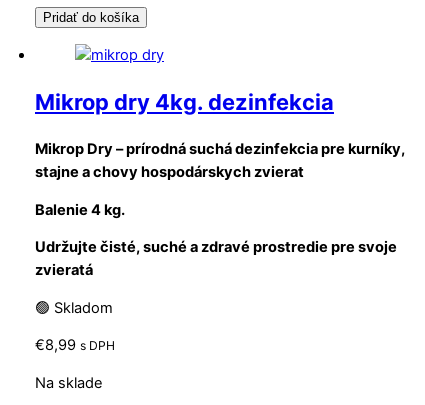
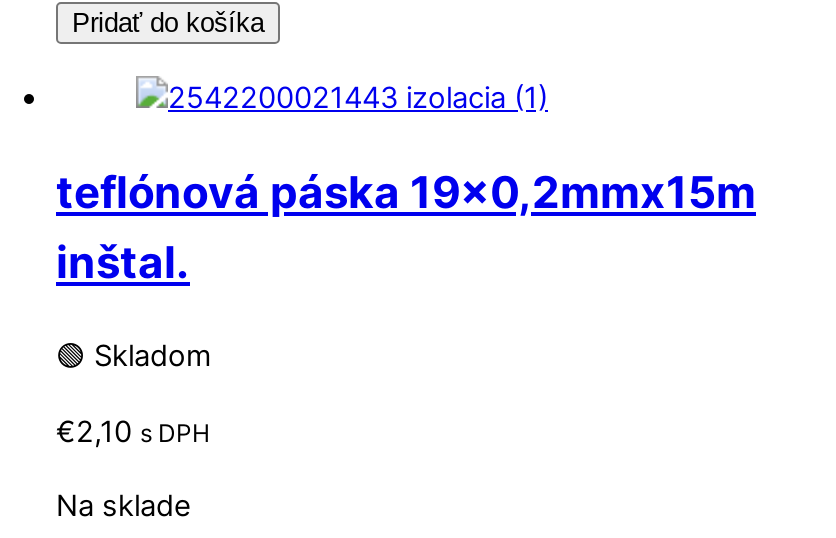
[35,89,405,279] Mikrop dry 4kg. dezinfekcia | Mikrop Dry – prírodná suchá dezinfekcia pre kurníky, | stajne a chovy hospodárskych zvierat | Balenie 4 kg. | Udržujte čisté, suché a zdravé prostredie pre svoje | zvieratá -> [56,166,756,288] teflónová páska 19×0,2mmx15m | inštal.
[35,336,115,354] €8,99 s DPH -> [56,413,210,449] €2,10 s DPH

